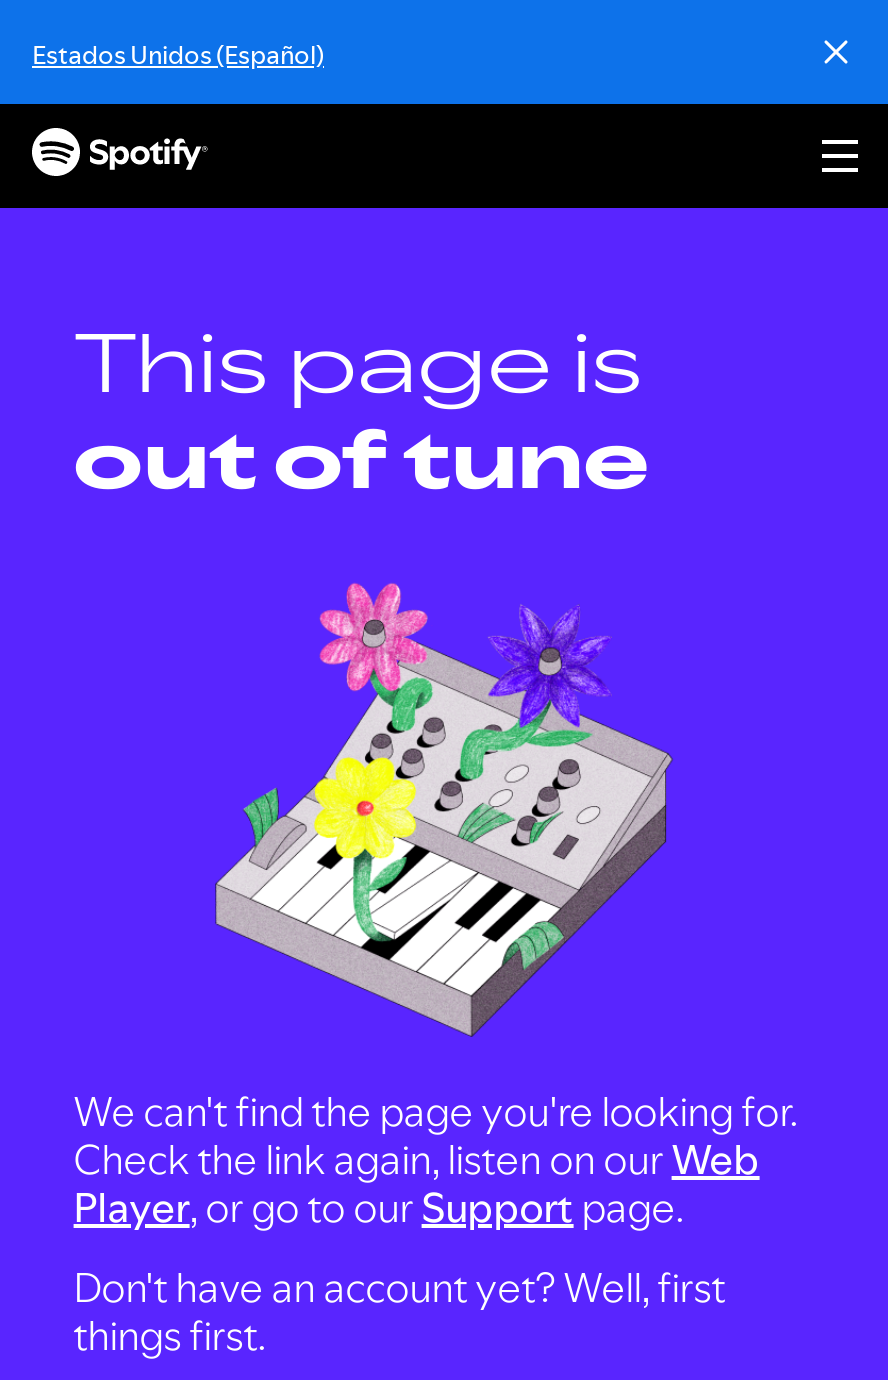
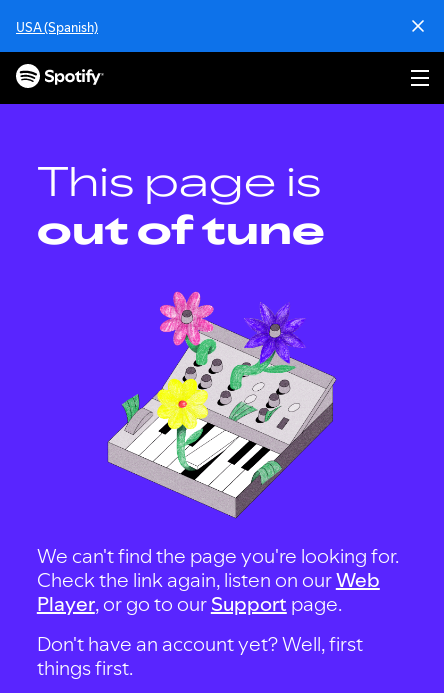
[32,36,324,72] Estados Unidos (Español) -> [16,18,98,36] USA (Spanish)

